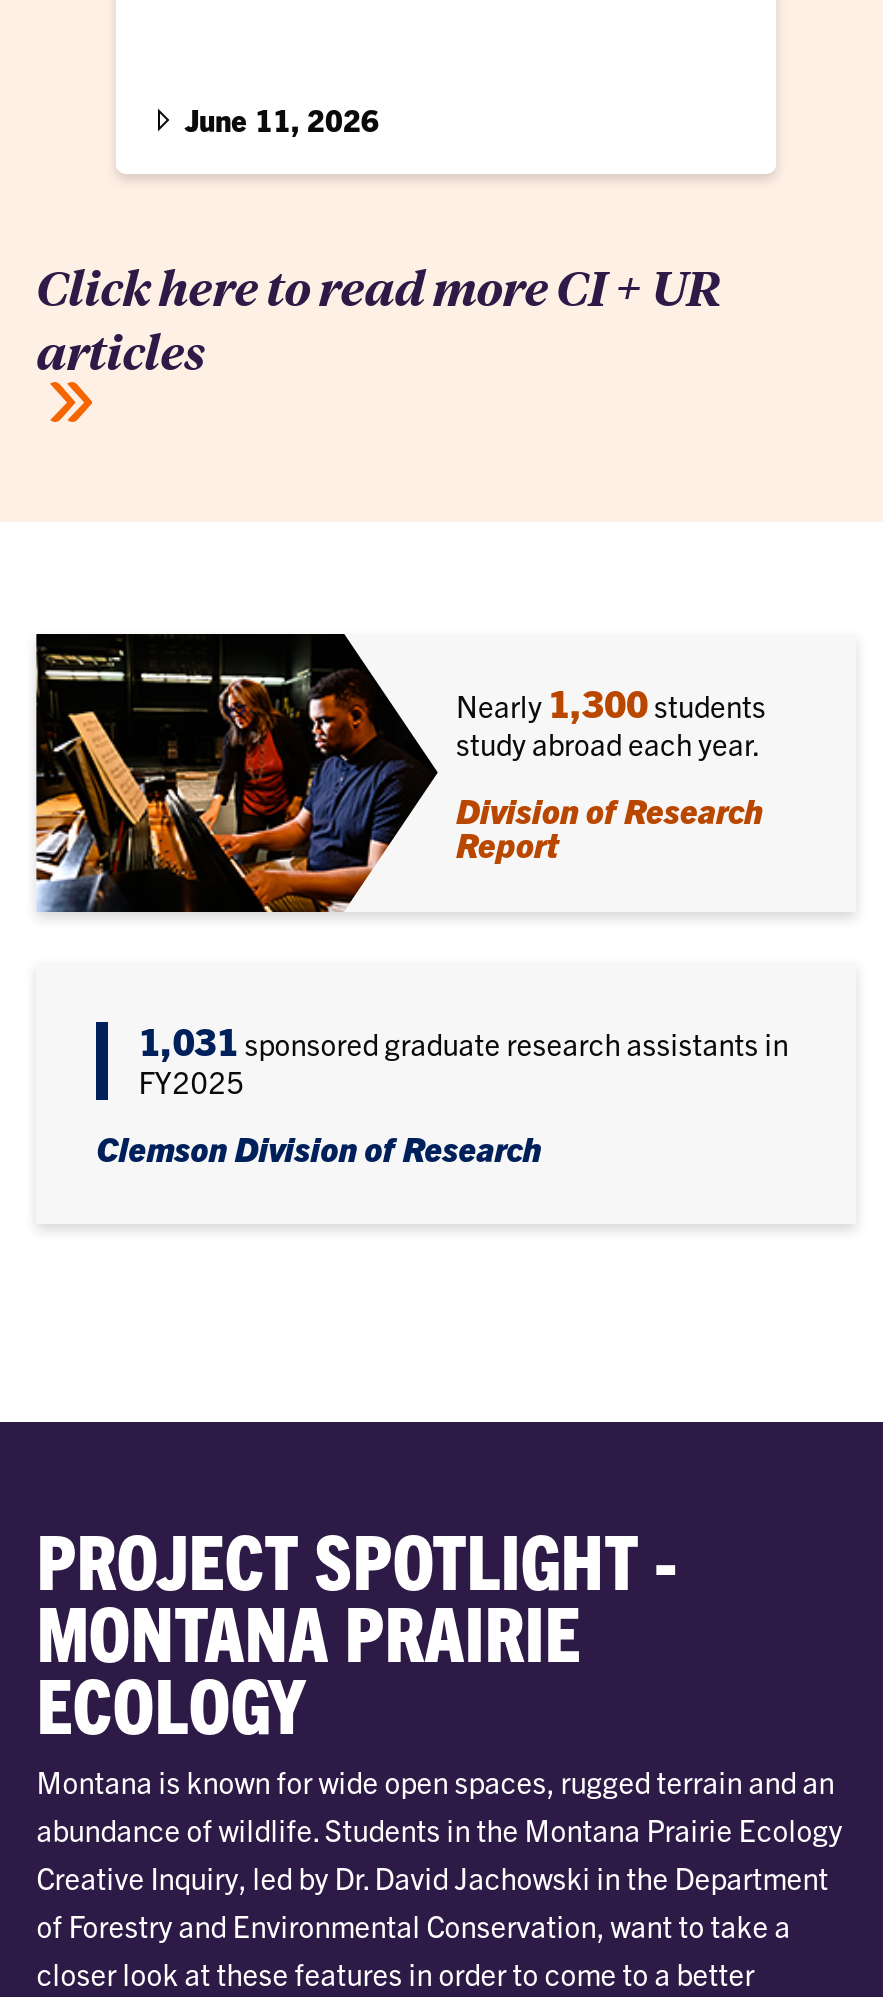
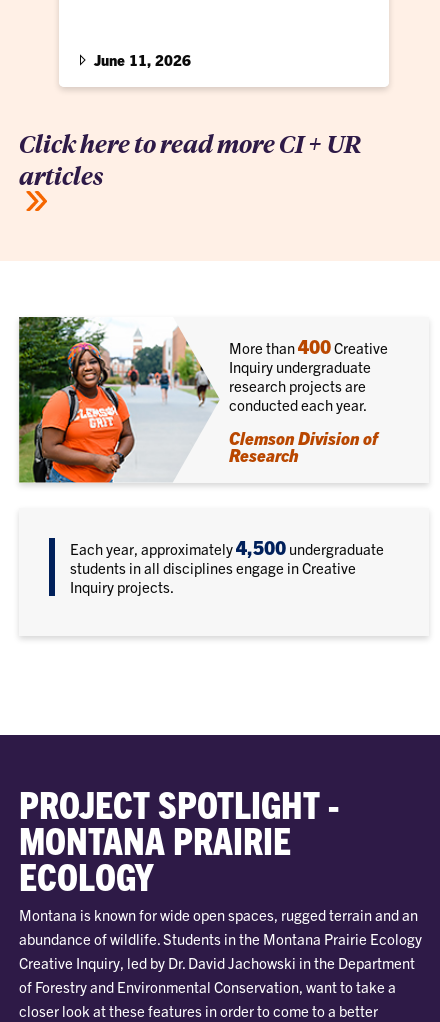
[36,632,766,920] [image] | Nearly 1,300students | study abroad each year. | Division of Research | Report -> [18,316,388,484] [image] | More than400Creative | Inquiry undergraduate | research projects are | conducted each year. | Clemson Division of | Research
[96,1016,788,1168] 1,031 sponsored graduate research assistants in | FY2025 | Clemson Division of Research -> [70,534,384,595] Each year, approximately4,500undergraduate | students in all disciplines engage in Creative | Inquiry projects.

